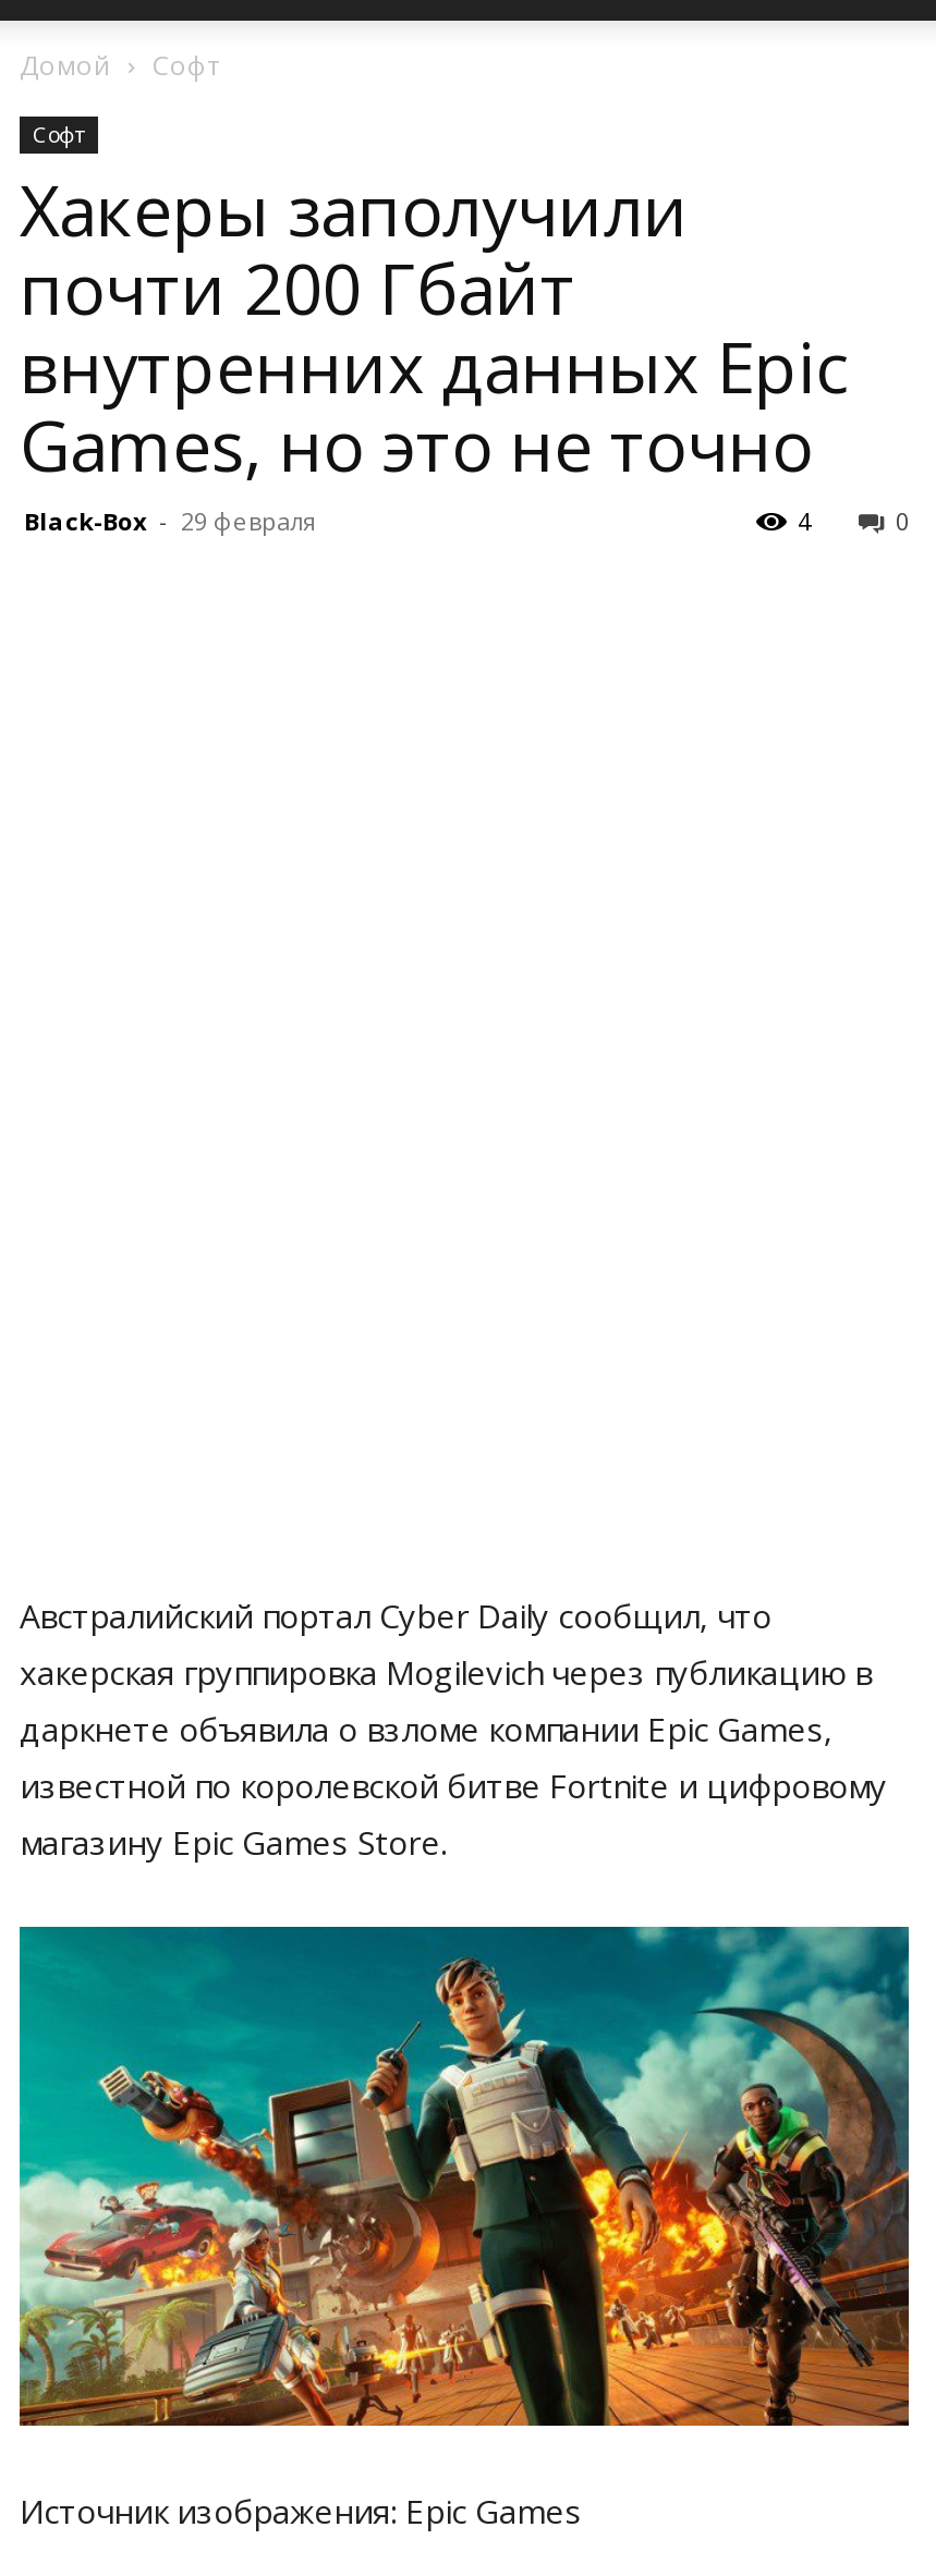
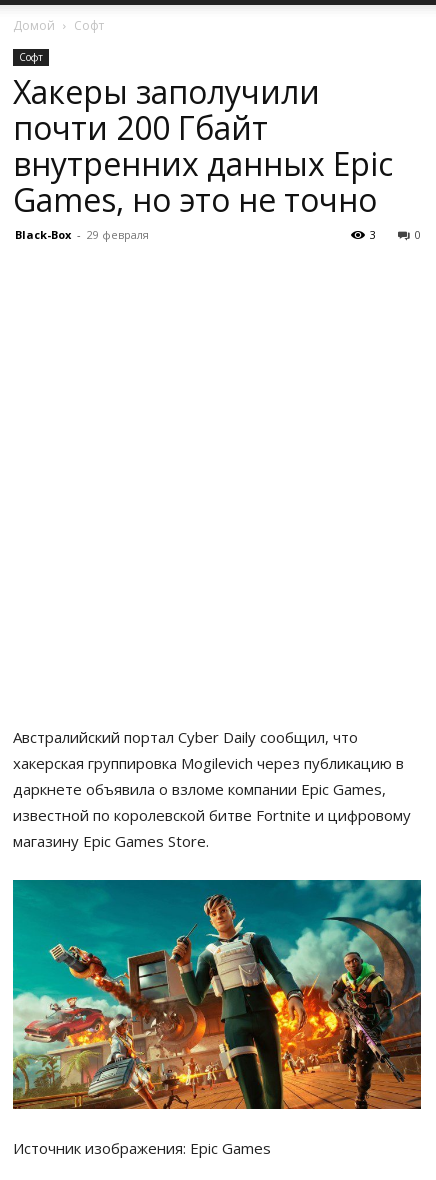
[798,504,811,537] 4 -> [370,227,376,242] 3

